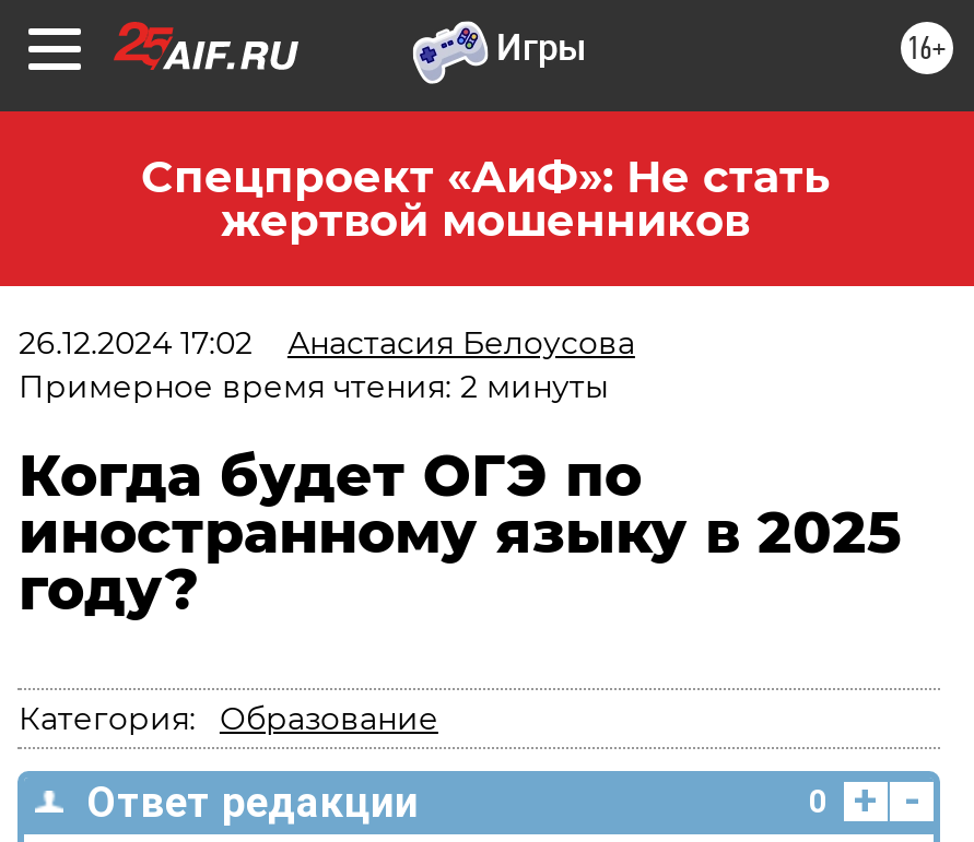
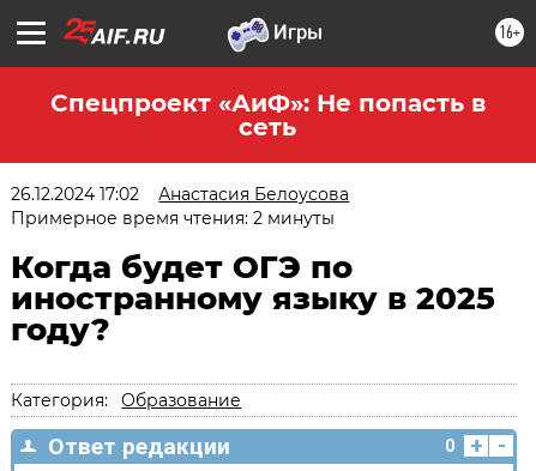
[141,151,830,247] Спецпроект «АиФ»: Не стать | жертвой мошенников -> [50,89,485,141] Спецпроект «АиФ»: Не попасть в | сеть

